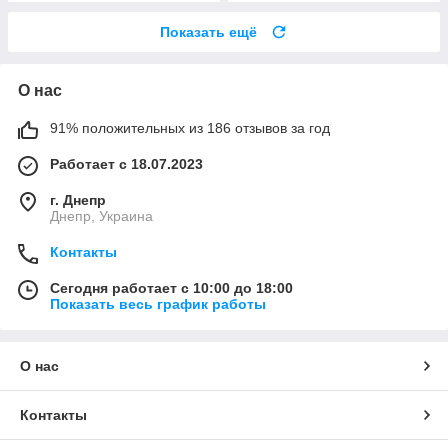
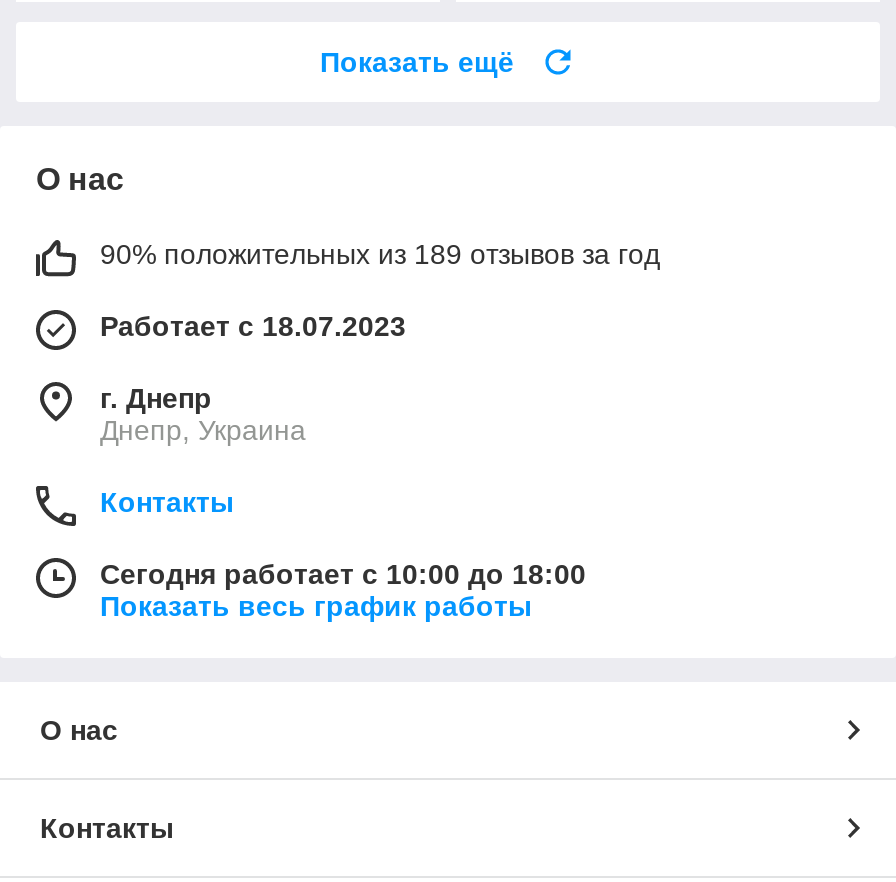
[50,120,330,136] 91% положительных из 186 отзывов за год -> [100,238,660,270] 90% положительных из 189 отзывов за год

